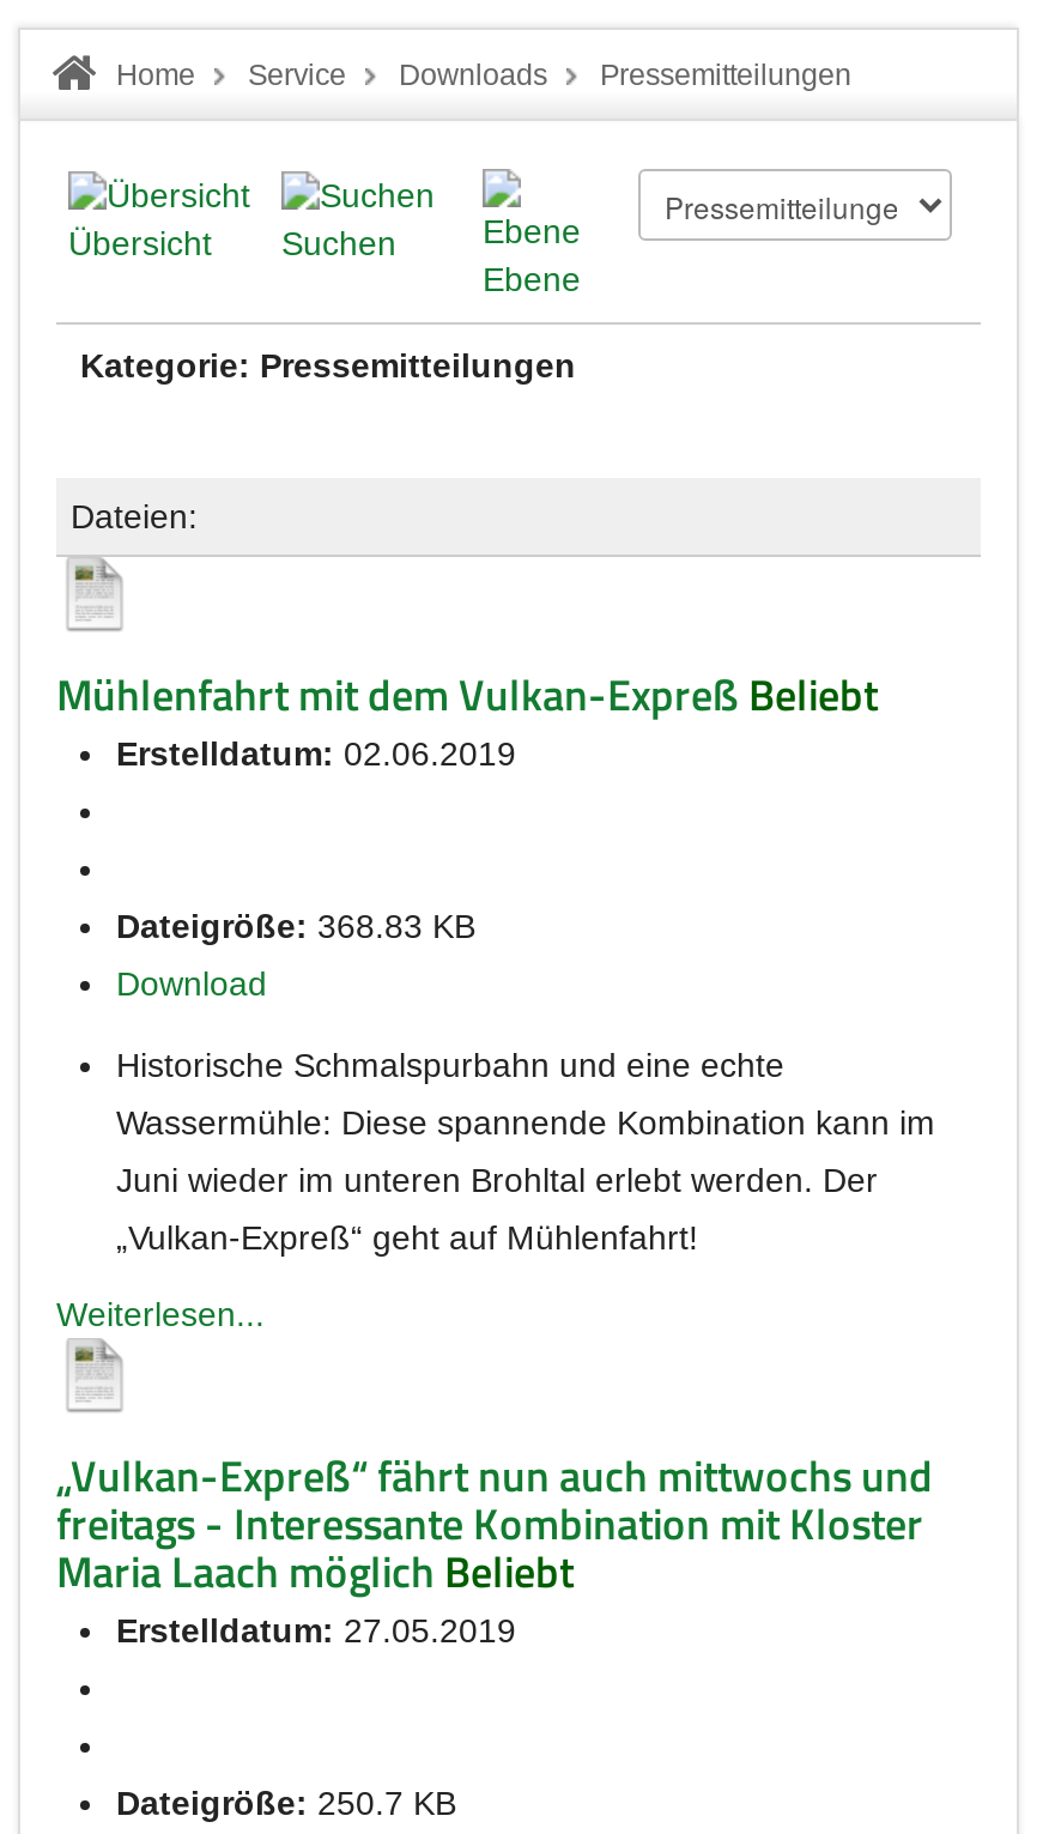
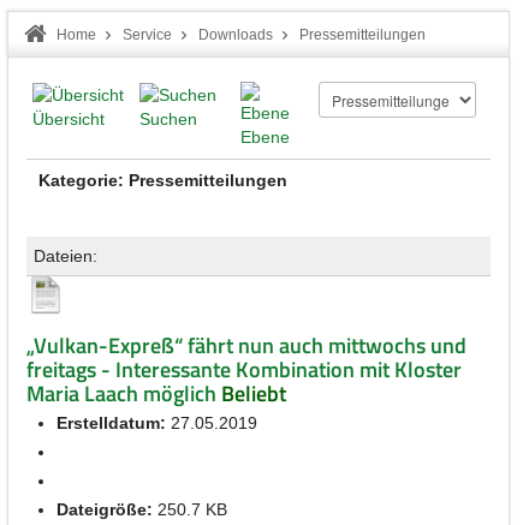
[56,660,878,773] Mühlenfahrt mit dem Vulkan-Expreß Beliebt | Erstelldatum: 02.06.2019 -> none
[56,907,935,1333] Dateigröße: 368.83 KB | Download | Historische Schmalspurbahn und eine echte | Wassermühle: Diese spannende Kombination kann im | Juni wieder im unteren Brohltal erlebt werden. Der | „Vulkan-Expreß“ geht auf Mühlenfahrt! | Weiterlesen... -> none

